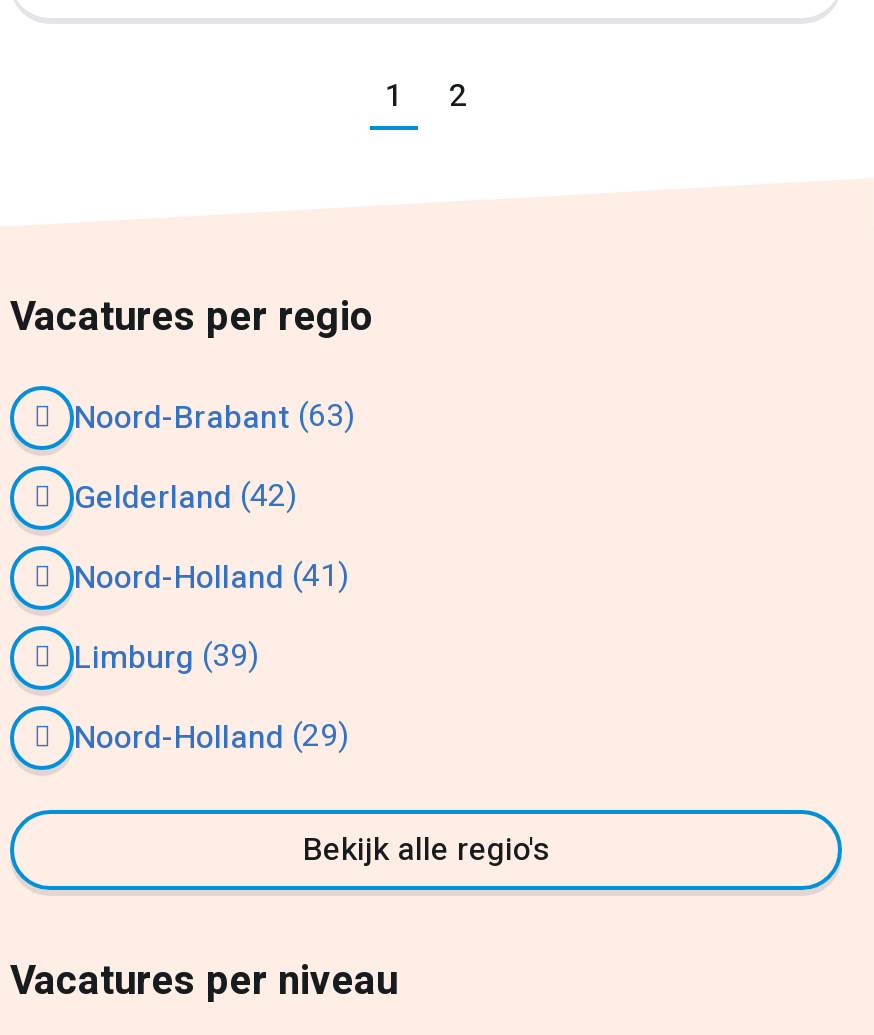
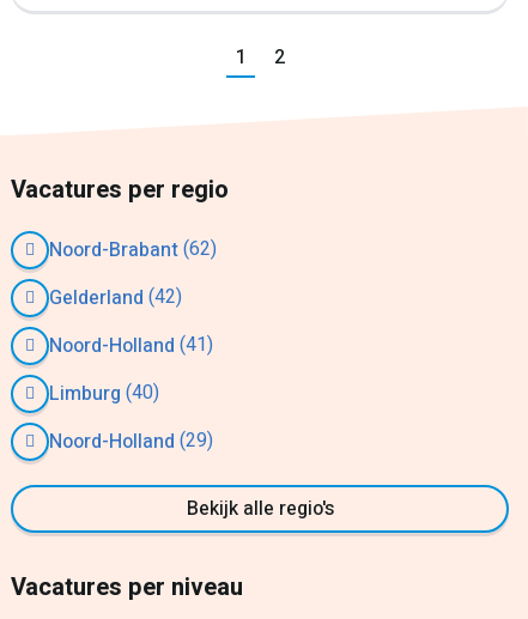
[74,393,354,443] Noord-Brabant (63) -> [49,235,217,265] Noord-Brabant (62)
[74,633,258,683] Limburg (39) -> [49,379,159,409] Limburg (40)

